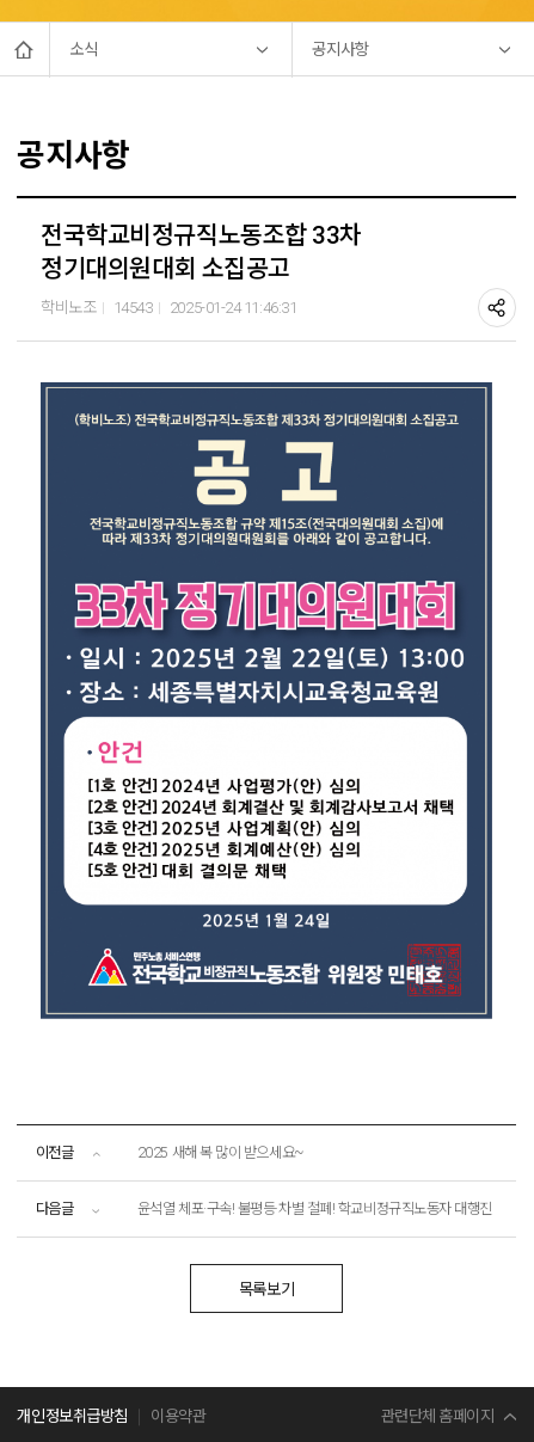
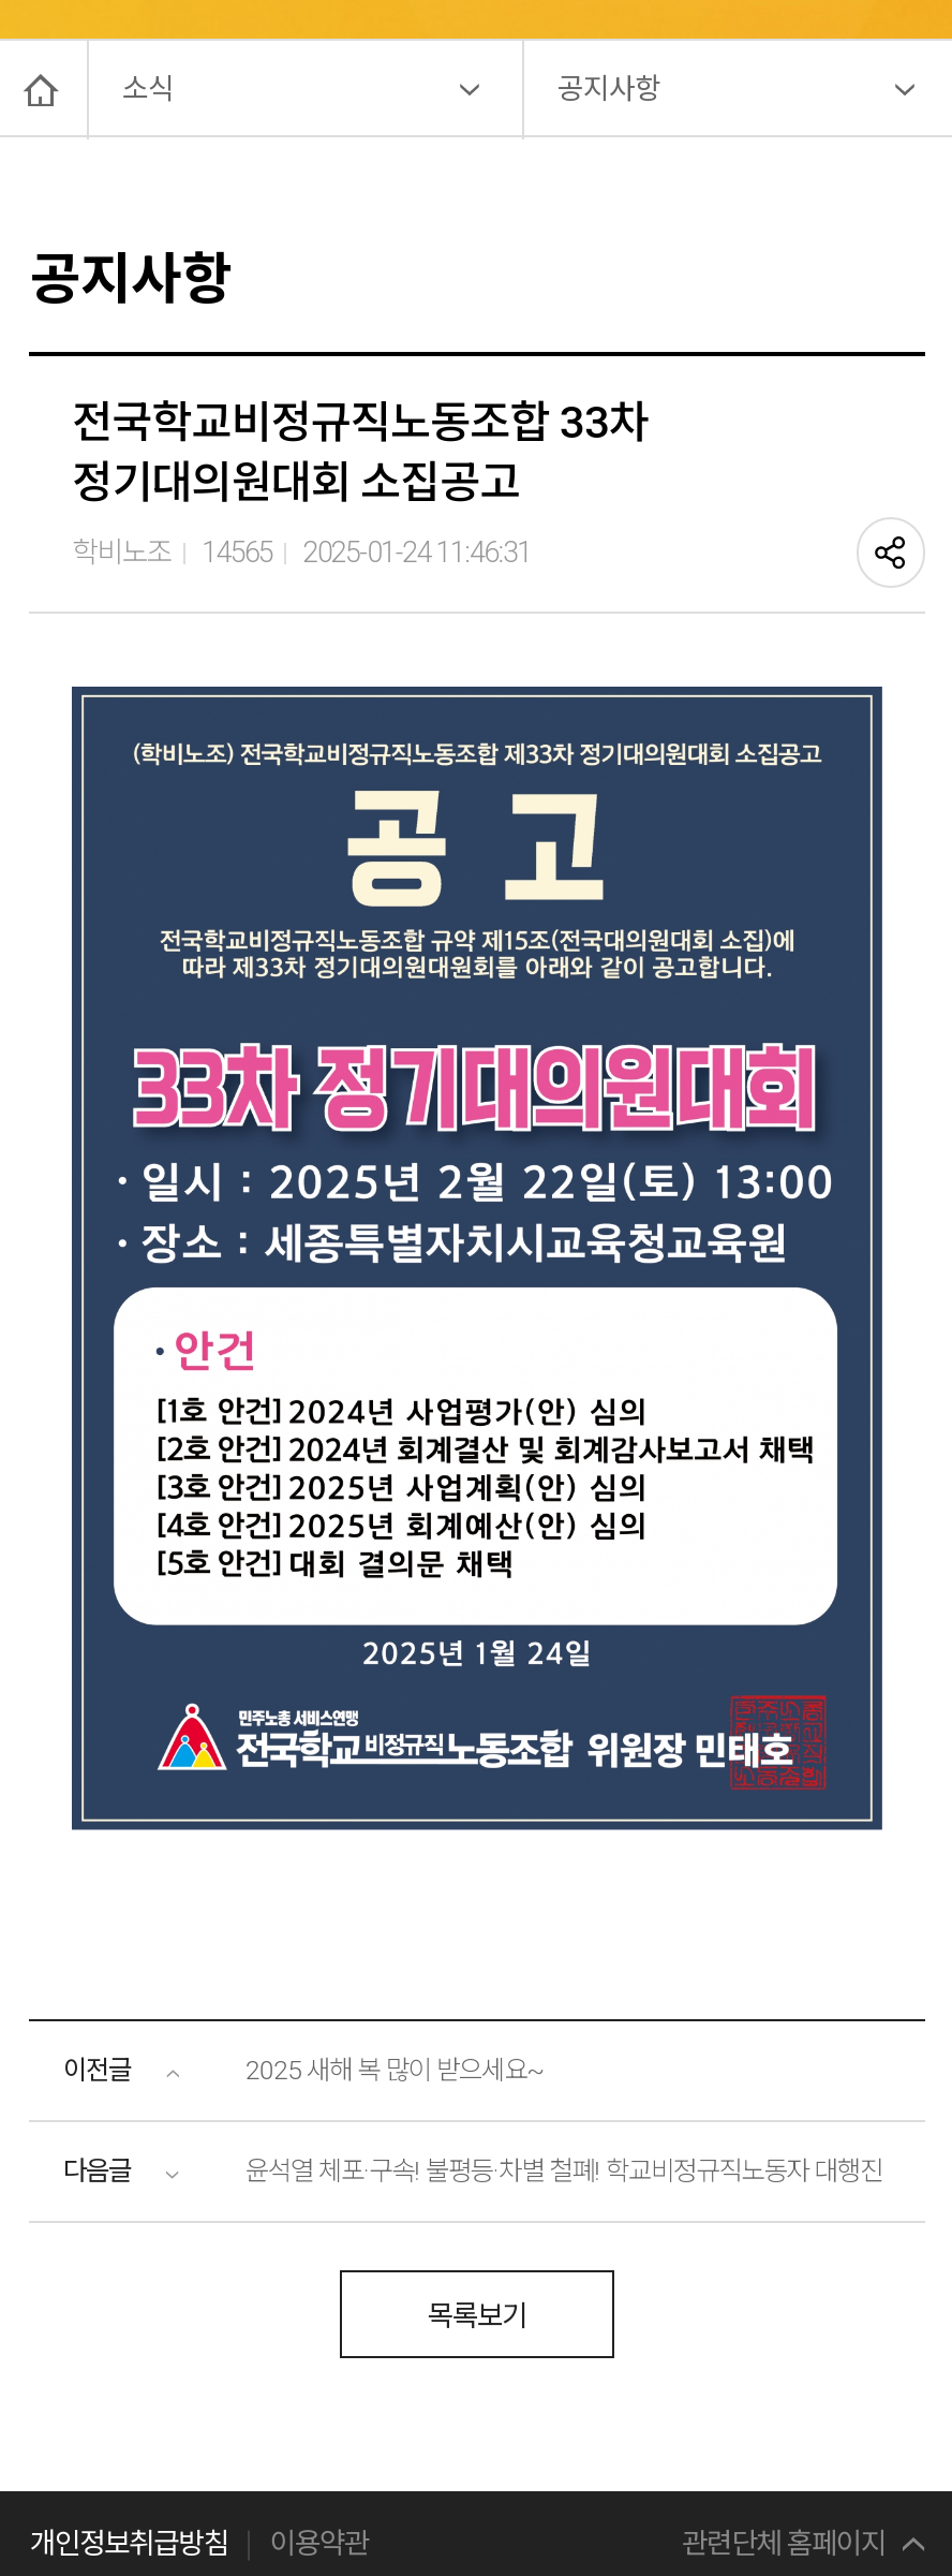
[41,299,297,316] 학비노조 14543 2025-01-24 11:46:31 -> [72,536,531,568] 학비노조 14565 2025-01-24 11:46:31

